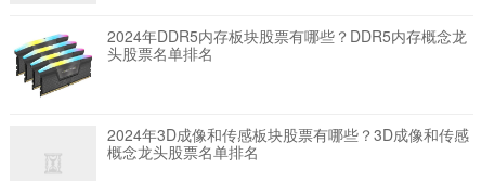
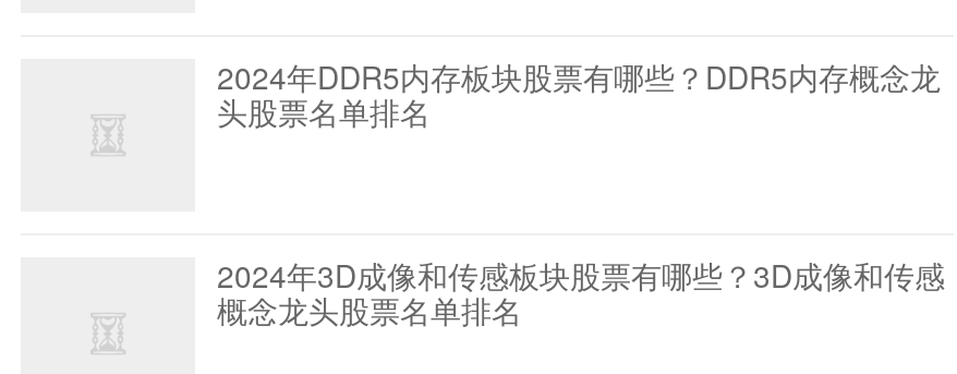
[14,34,93,98] [image] -> none

